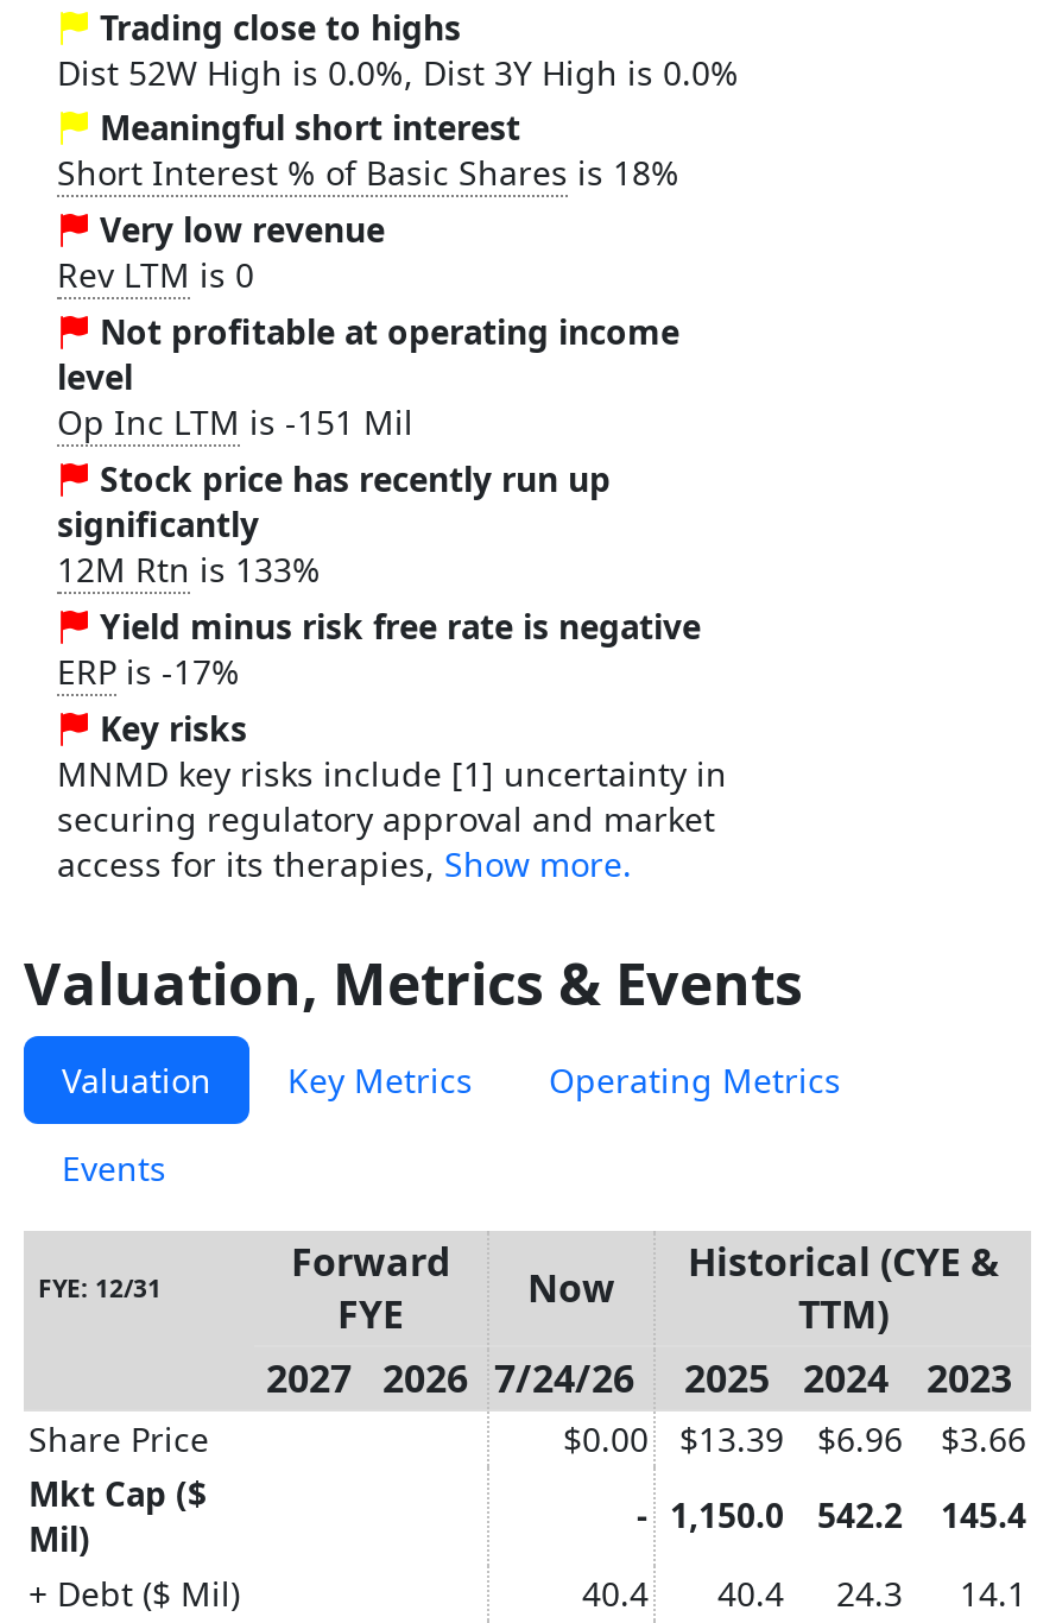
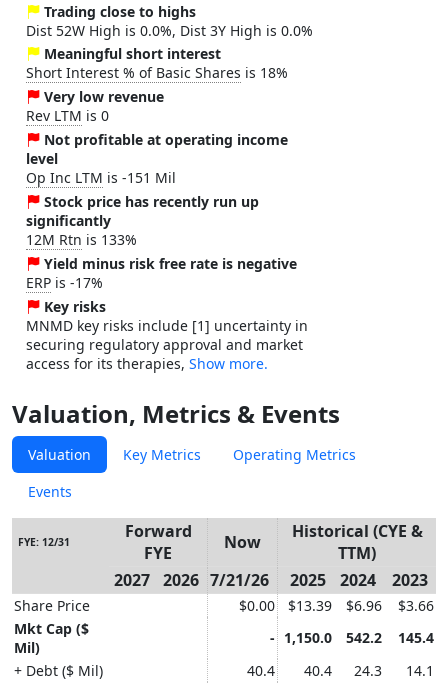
[266,1352,1012,1404] 2027 2026 7/24/26 2025 2024 2023 -> [114,569,428,591] 2027 2026 7/21/26 2025 2024 2023

